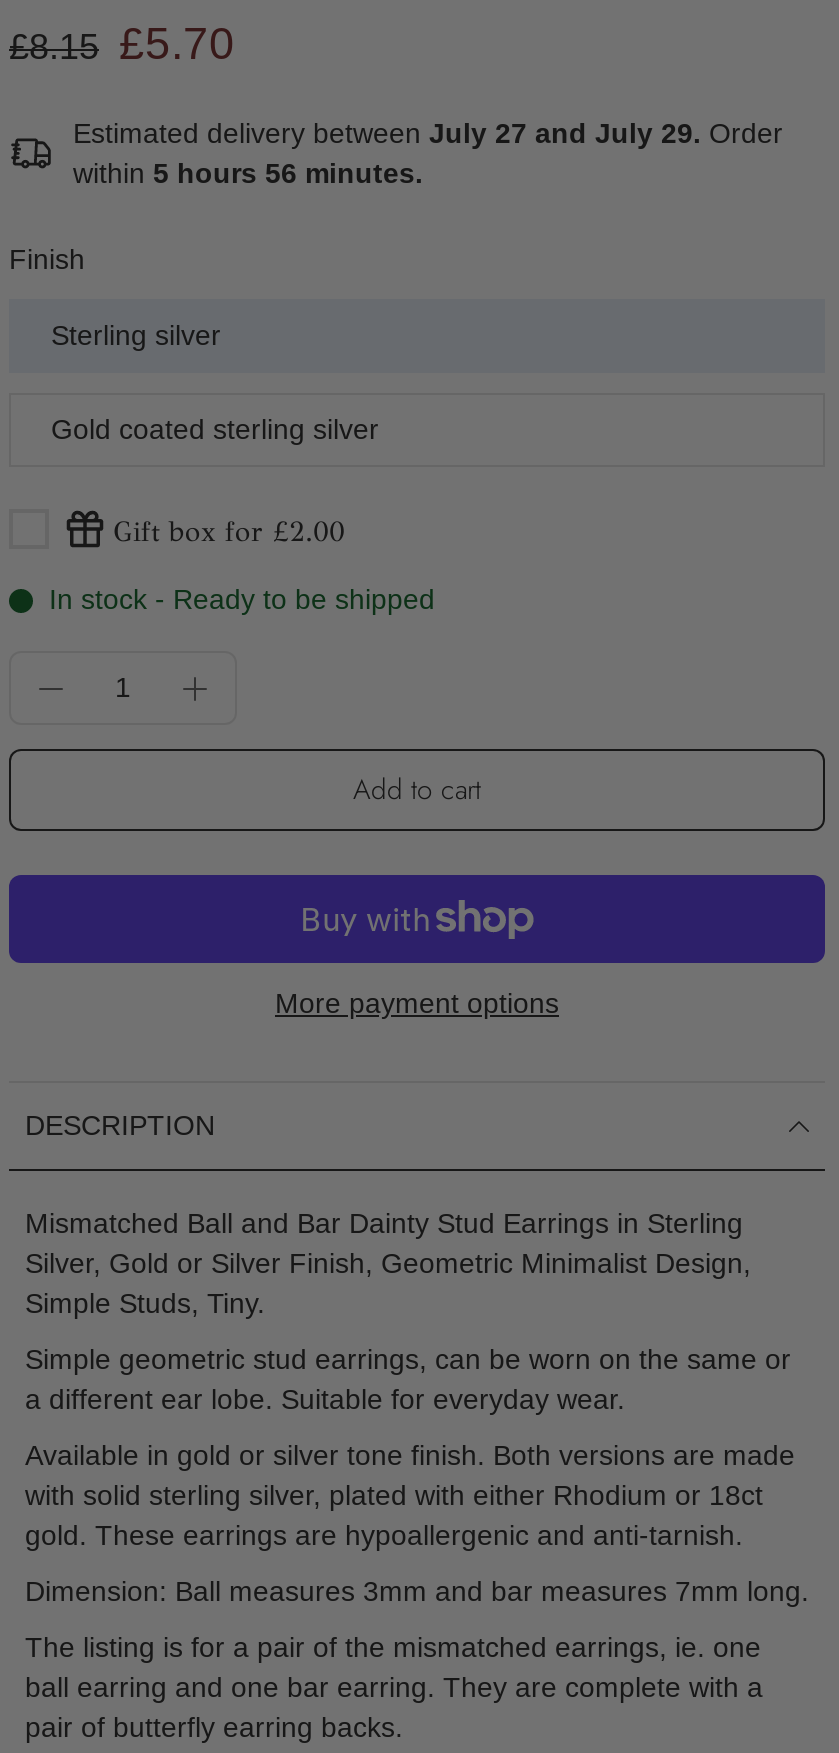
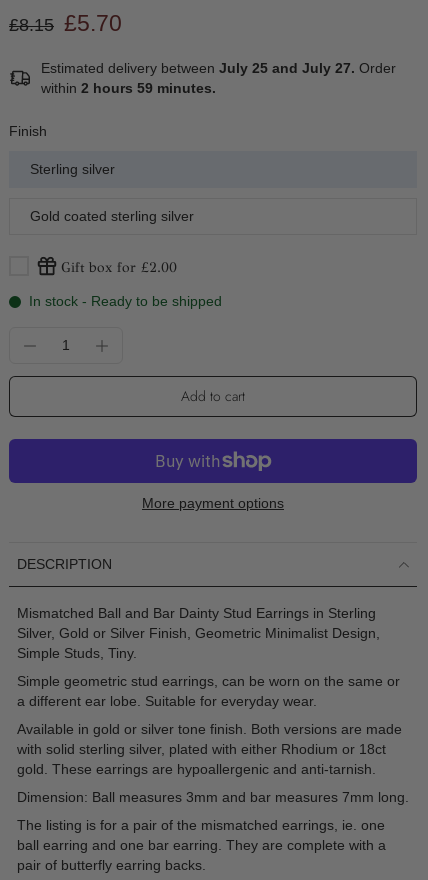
[73,118,783,150] Estimated delivery between July 27 and July 29. Order -> [41,60,396,76] Estimated delivery between July 25 and July 27. Order
[73,158,423,190] within 5 hours 56 minutes. -> [41,80,216,96] within 2 hours 59 minutes.

